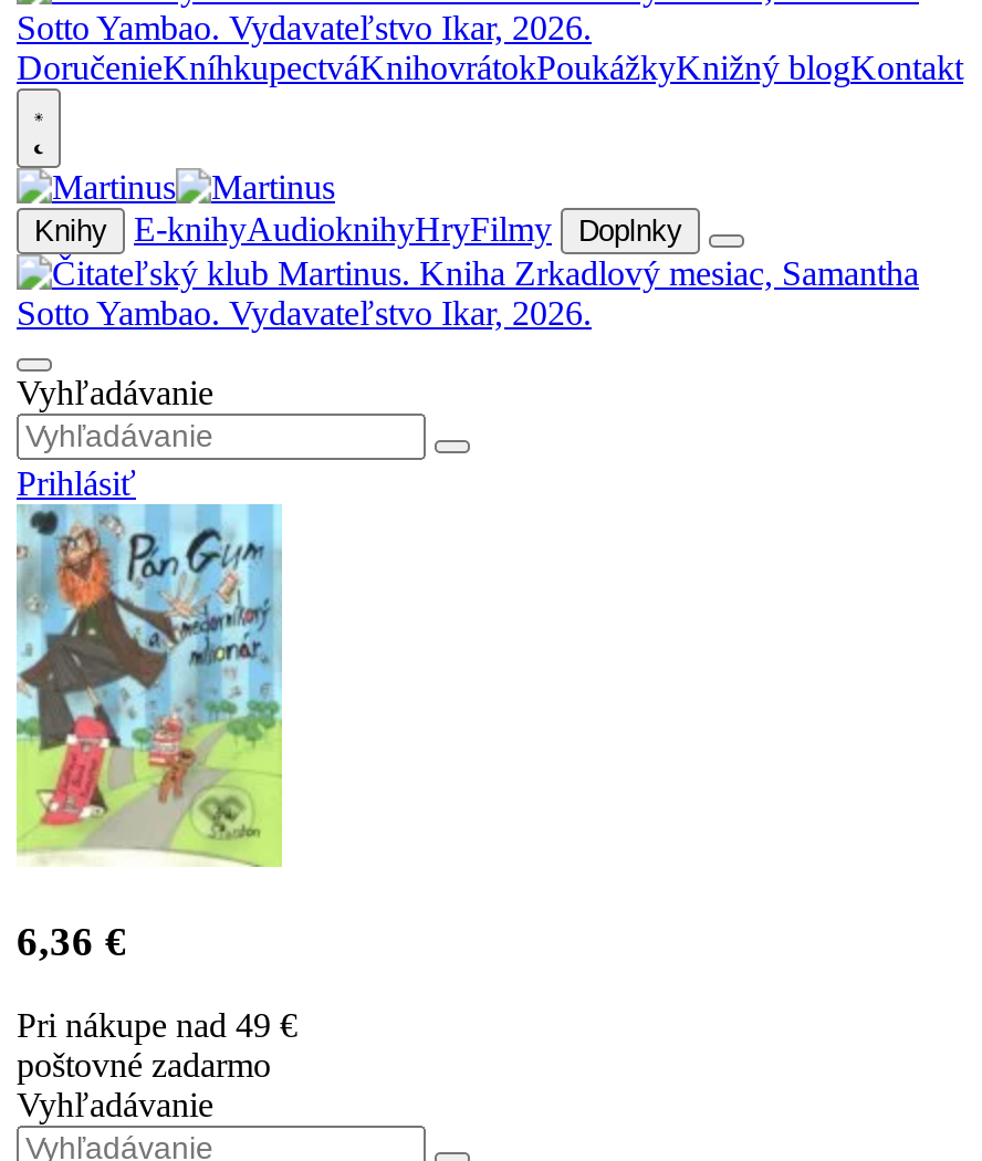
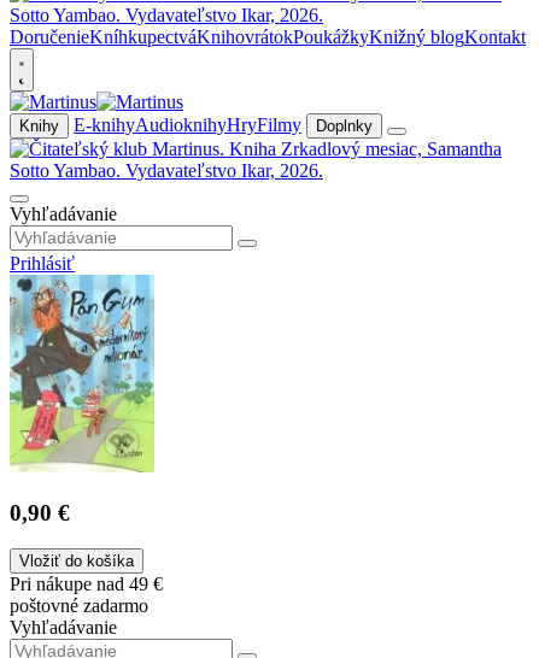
[17,917,127,964] 6,36 € -> [10,500,134,571] 0,90 € | Vložiť do košíka

